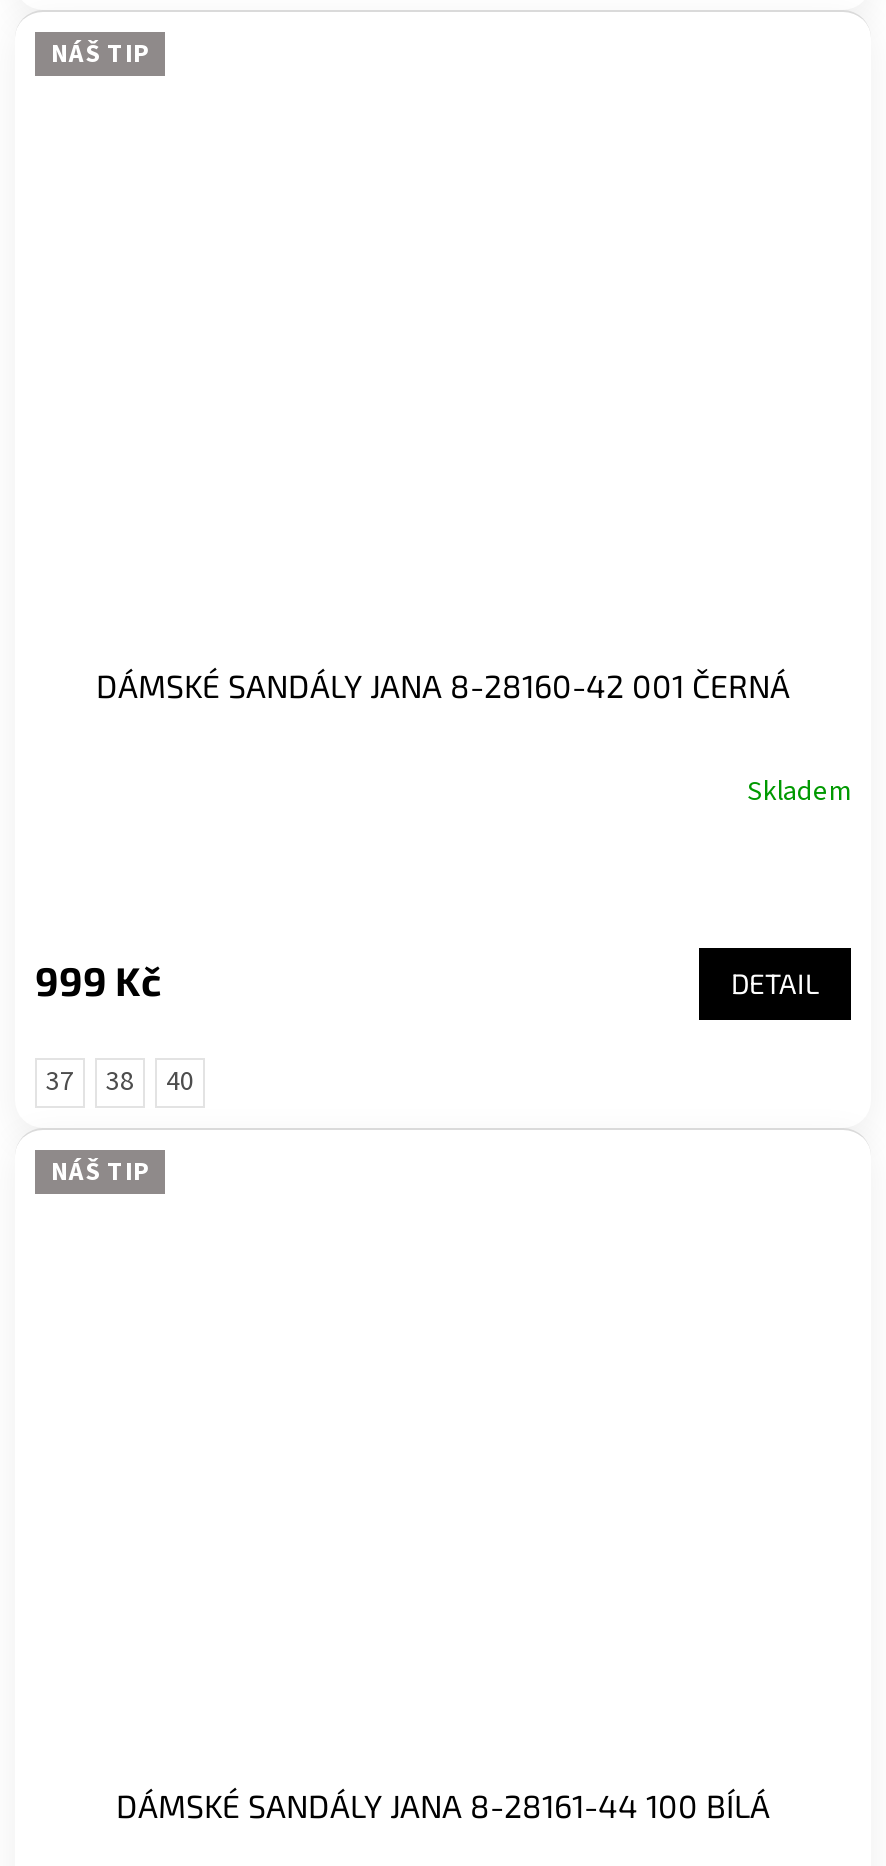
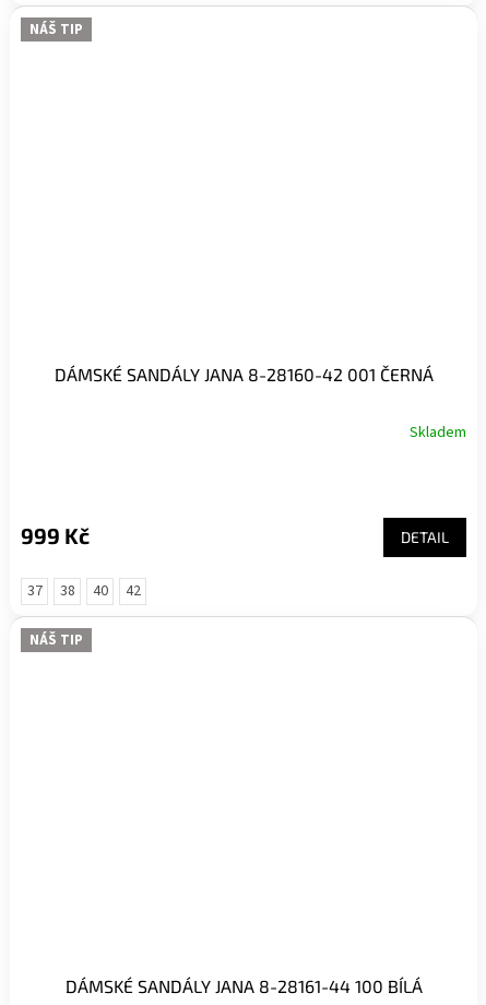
none -> [125,580,140,602] 42

